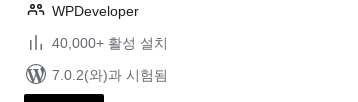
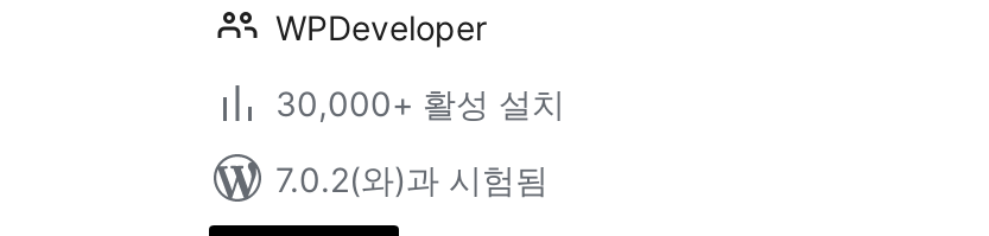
[52,35,168,51] 40,000+ 활성 설치 -> [275,83,565,123] 30,000+ 활성 설치

